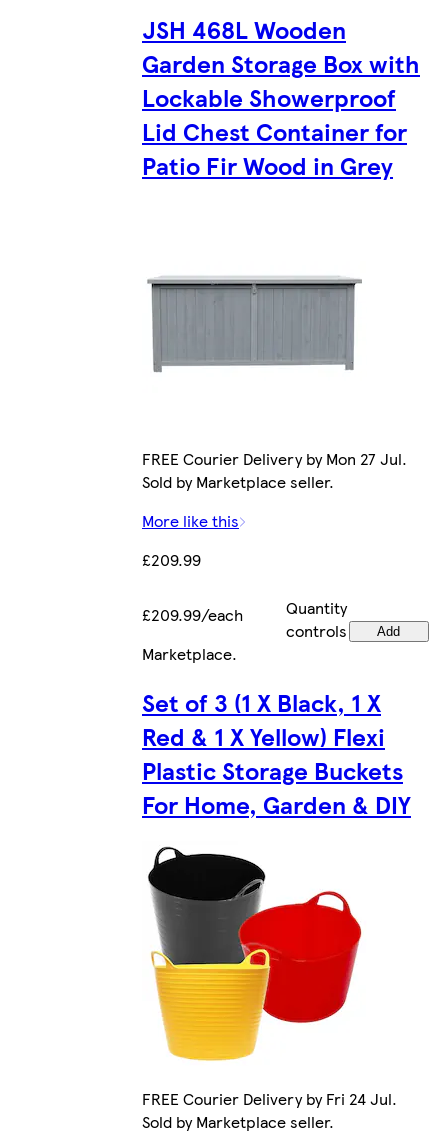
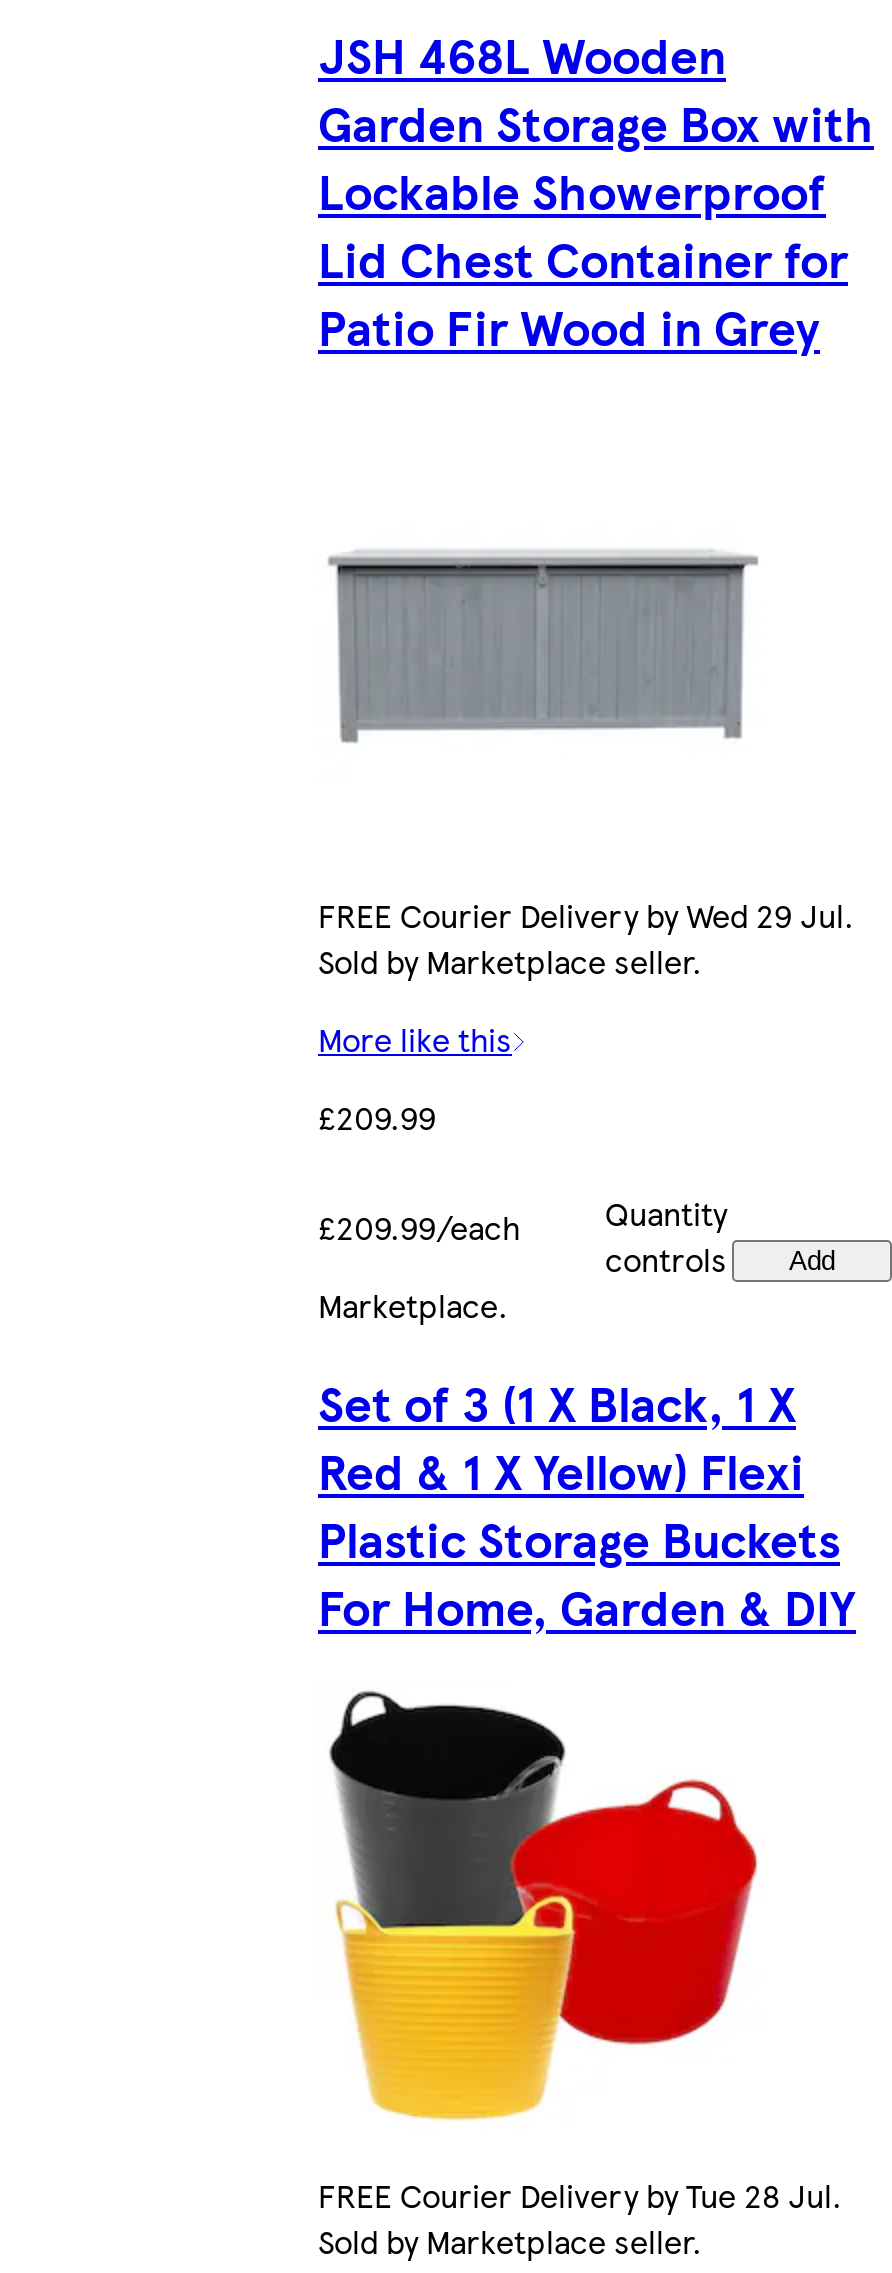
[142,447,407,470] FREE Courier Delivery by Mon 27 Jul. -> [318,892,854,938] FREE Courier Delivery by Wed 29 Jul.
[142,1087,397,1110] FREE Courier Delivery by Fri 24 Jul. -> [318,2171,842,2217] FREE Courier Delivery by Tue 28 Jul.

